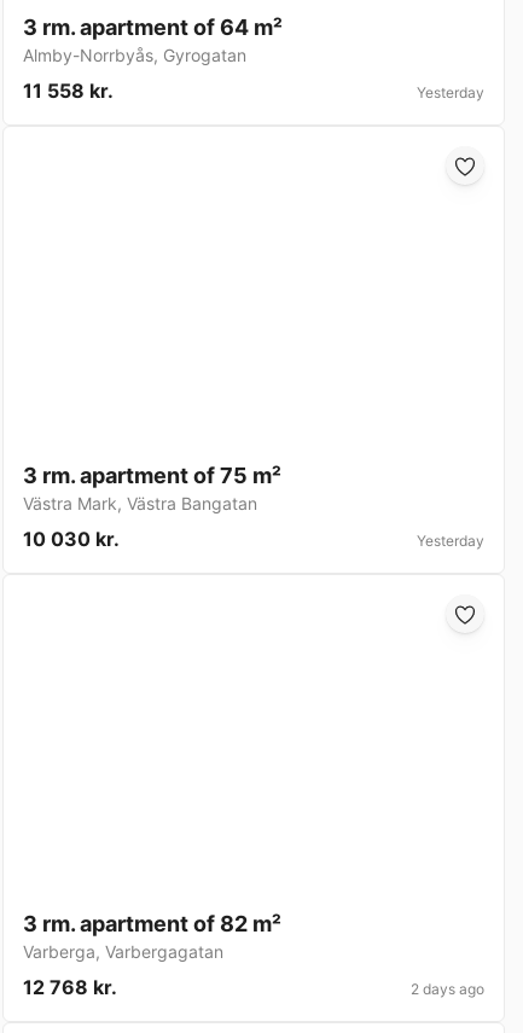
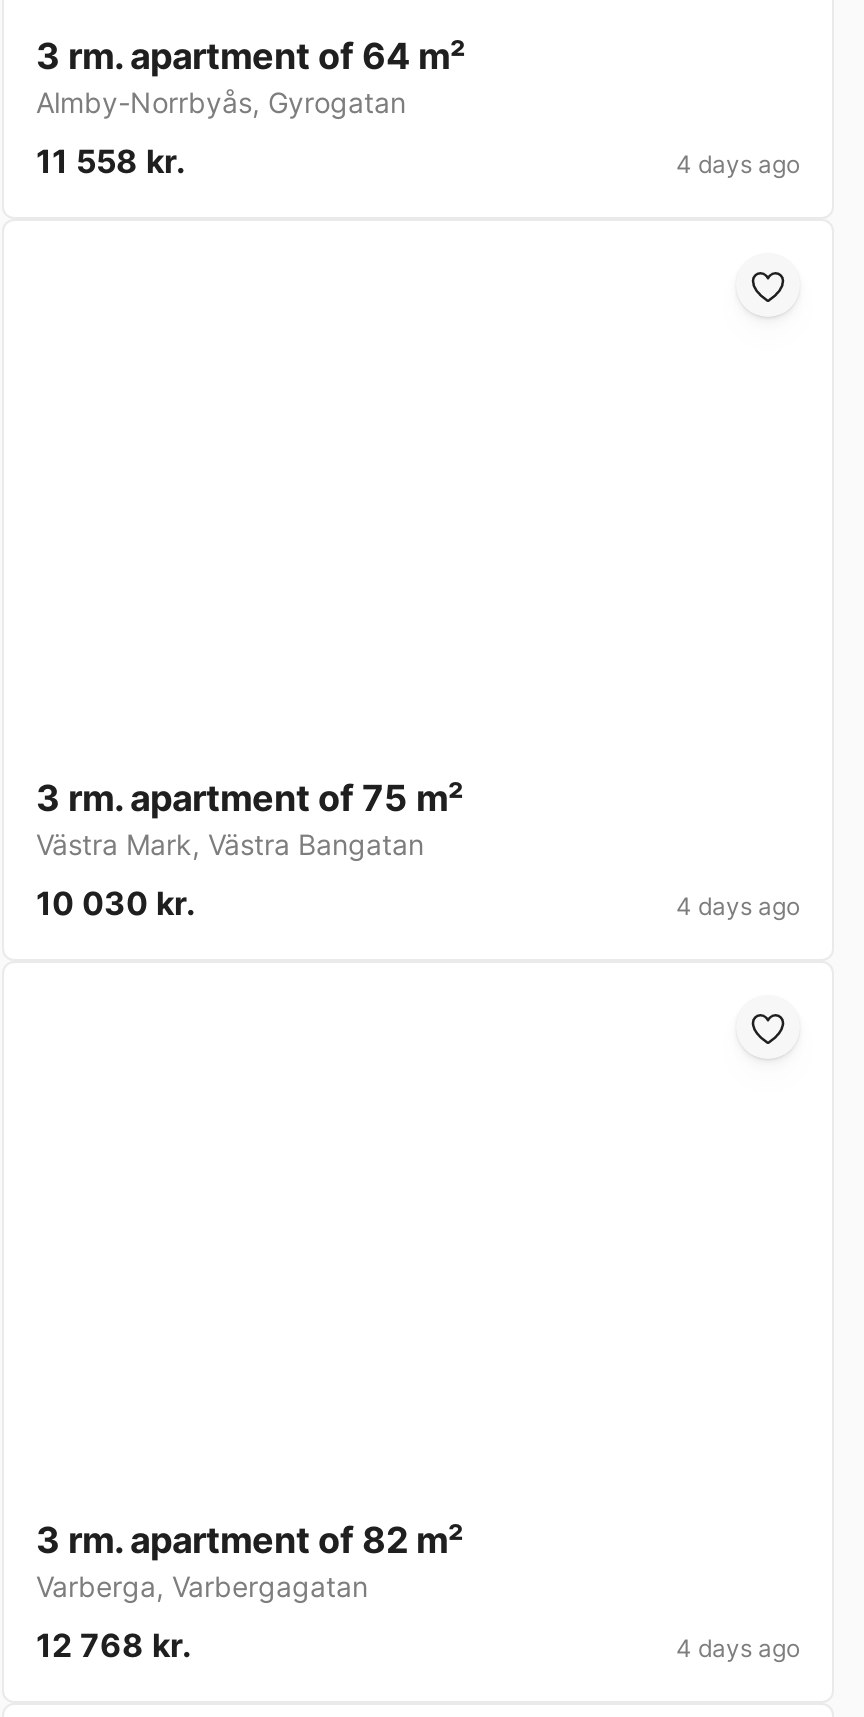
[417,84,484,102] Yesterday -> [676,150,800,180] 4 days ago
[417,532,484,550] Yesterday -> [676,892,800,922] 4 days ago
[411,980,484,998] 2 days ago -> [676,1634,800,1664] 4 days ago

